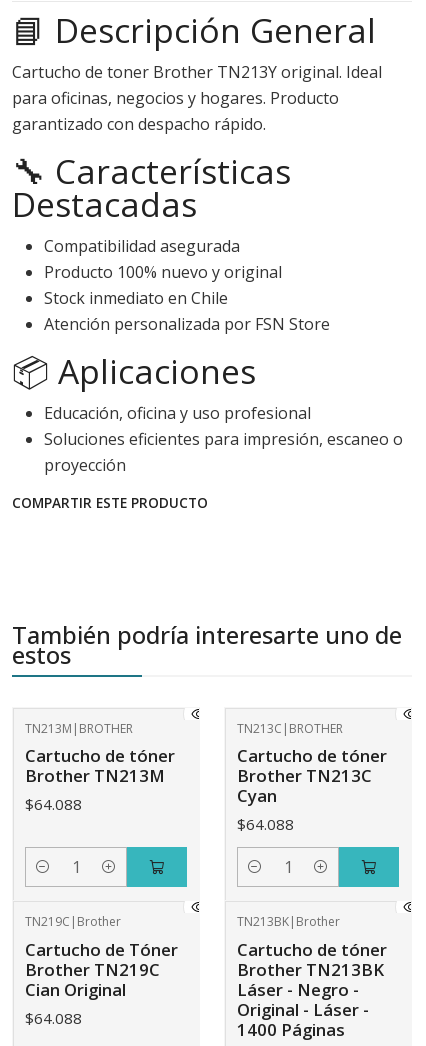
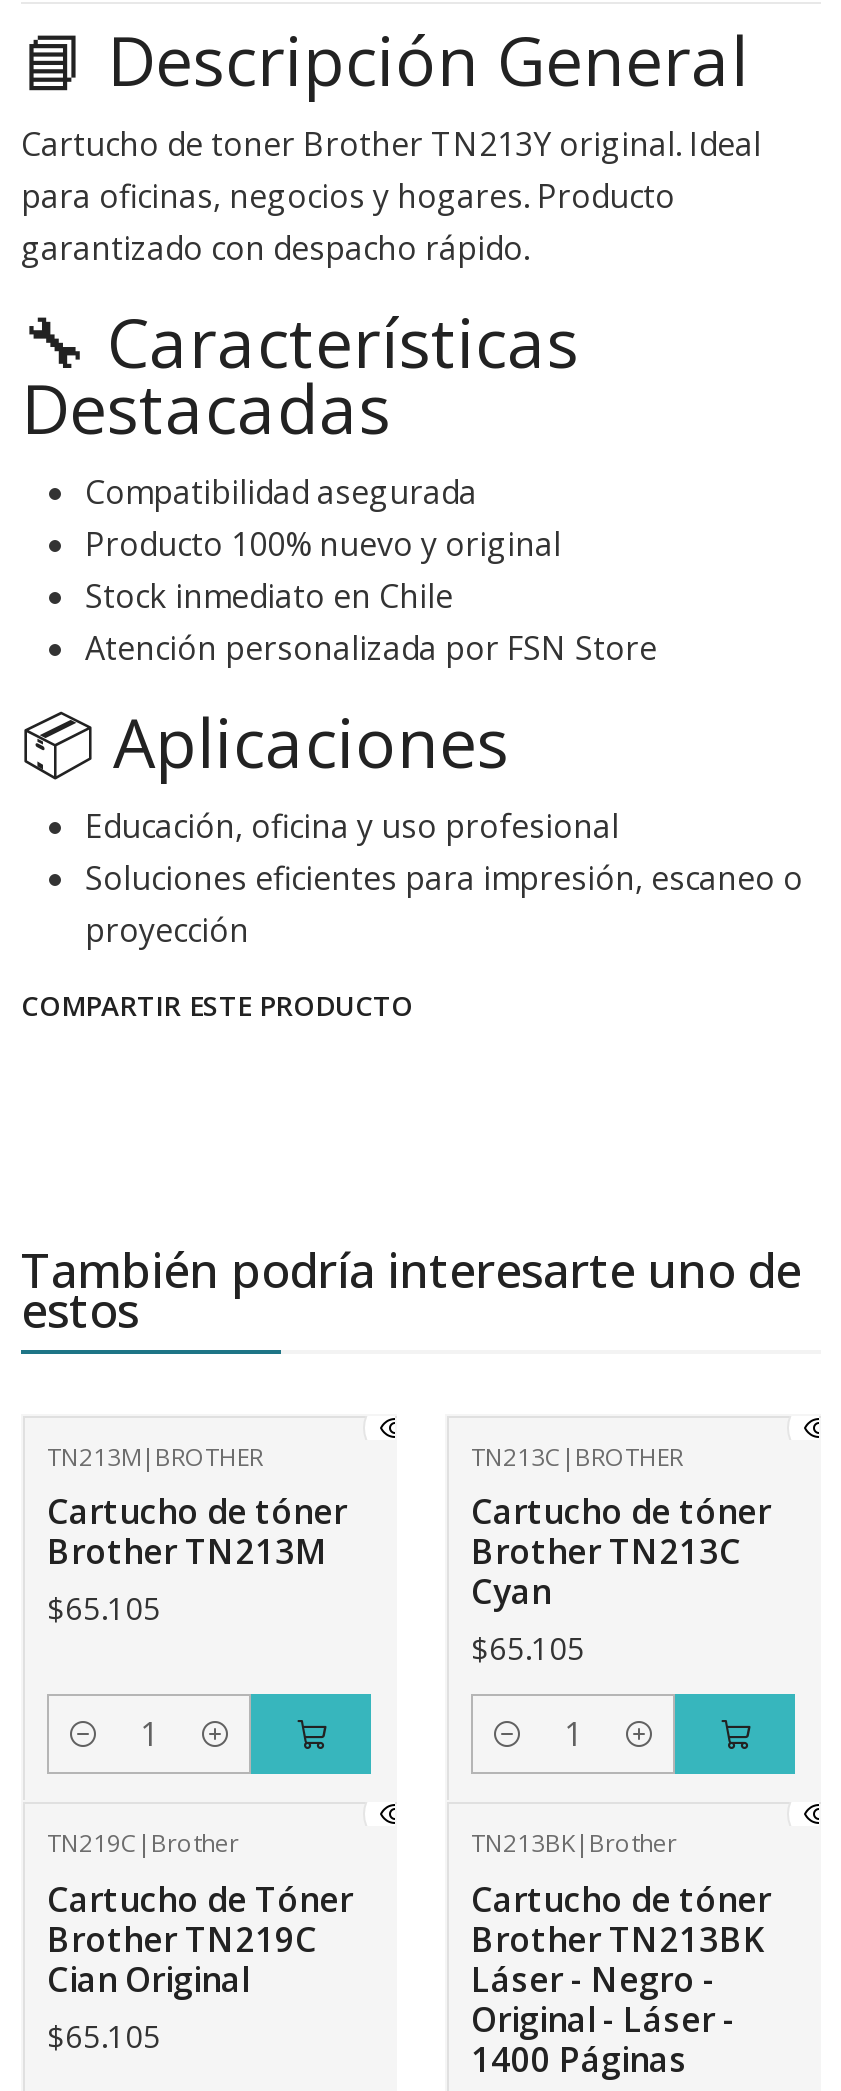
[25,794,82,814] $64.088 -> [47,1589,161,1629] $65.105
[237,814,294,834] $64.088 -> [471,1629,585,1669] $65.105
[25,1008,82,1028] $64.088 -> [47,2016,161,2056] $65.105

